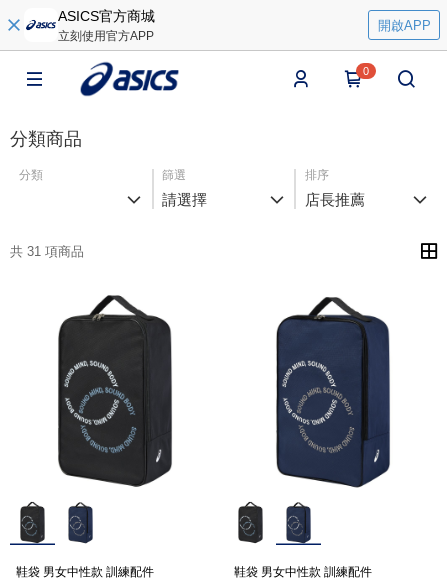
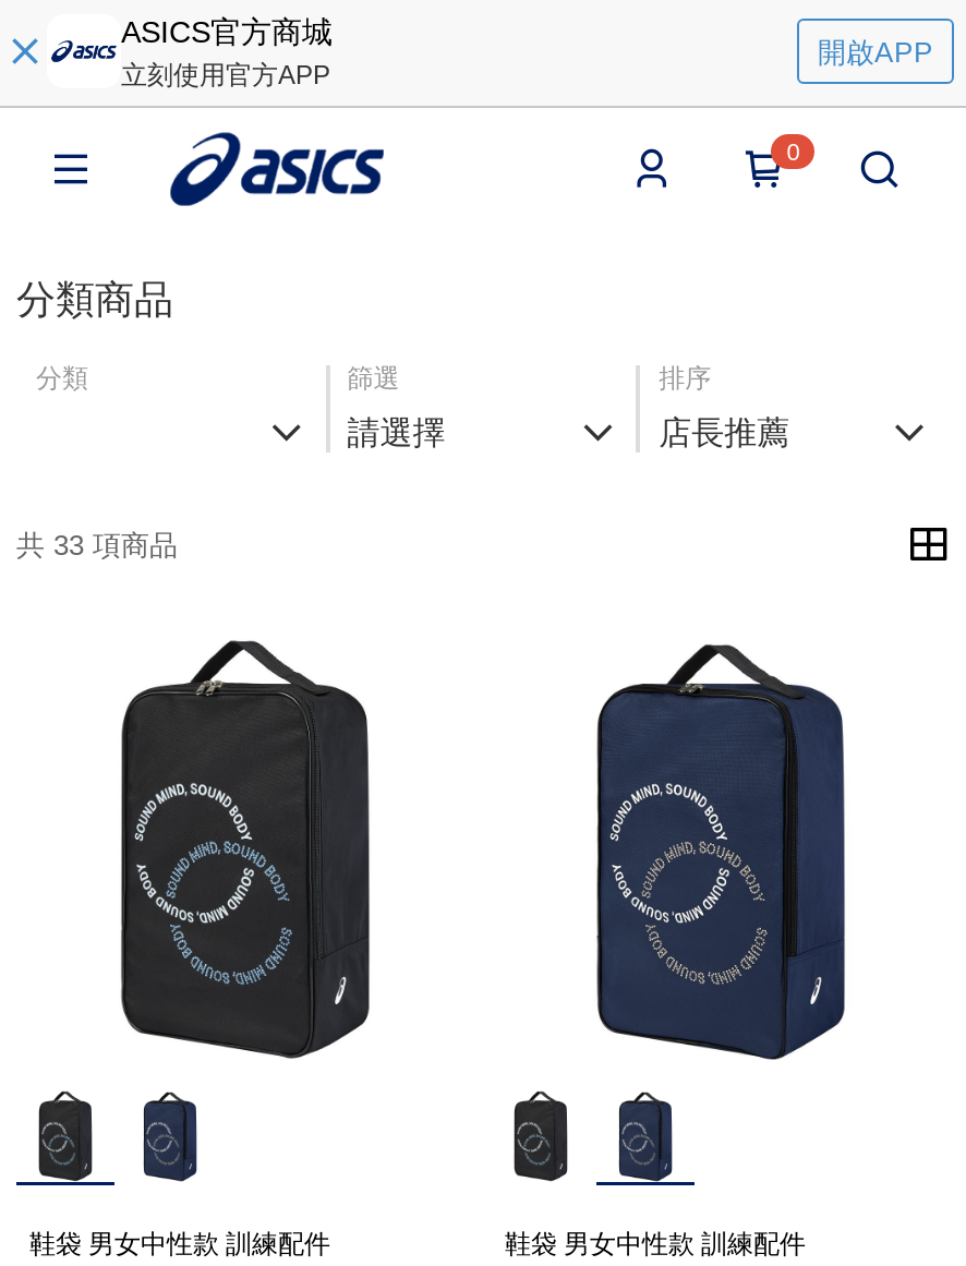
[10,243,84,258] 共 31 項商品 -> [16,528,178,560] 共 33 項商品

